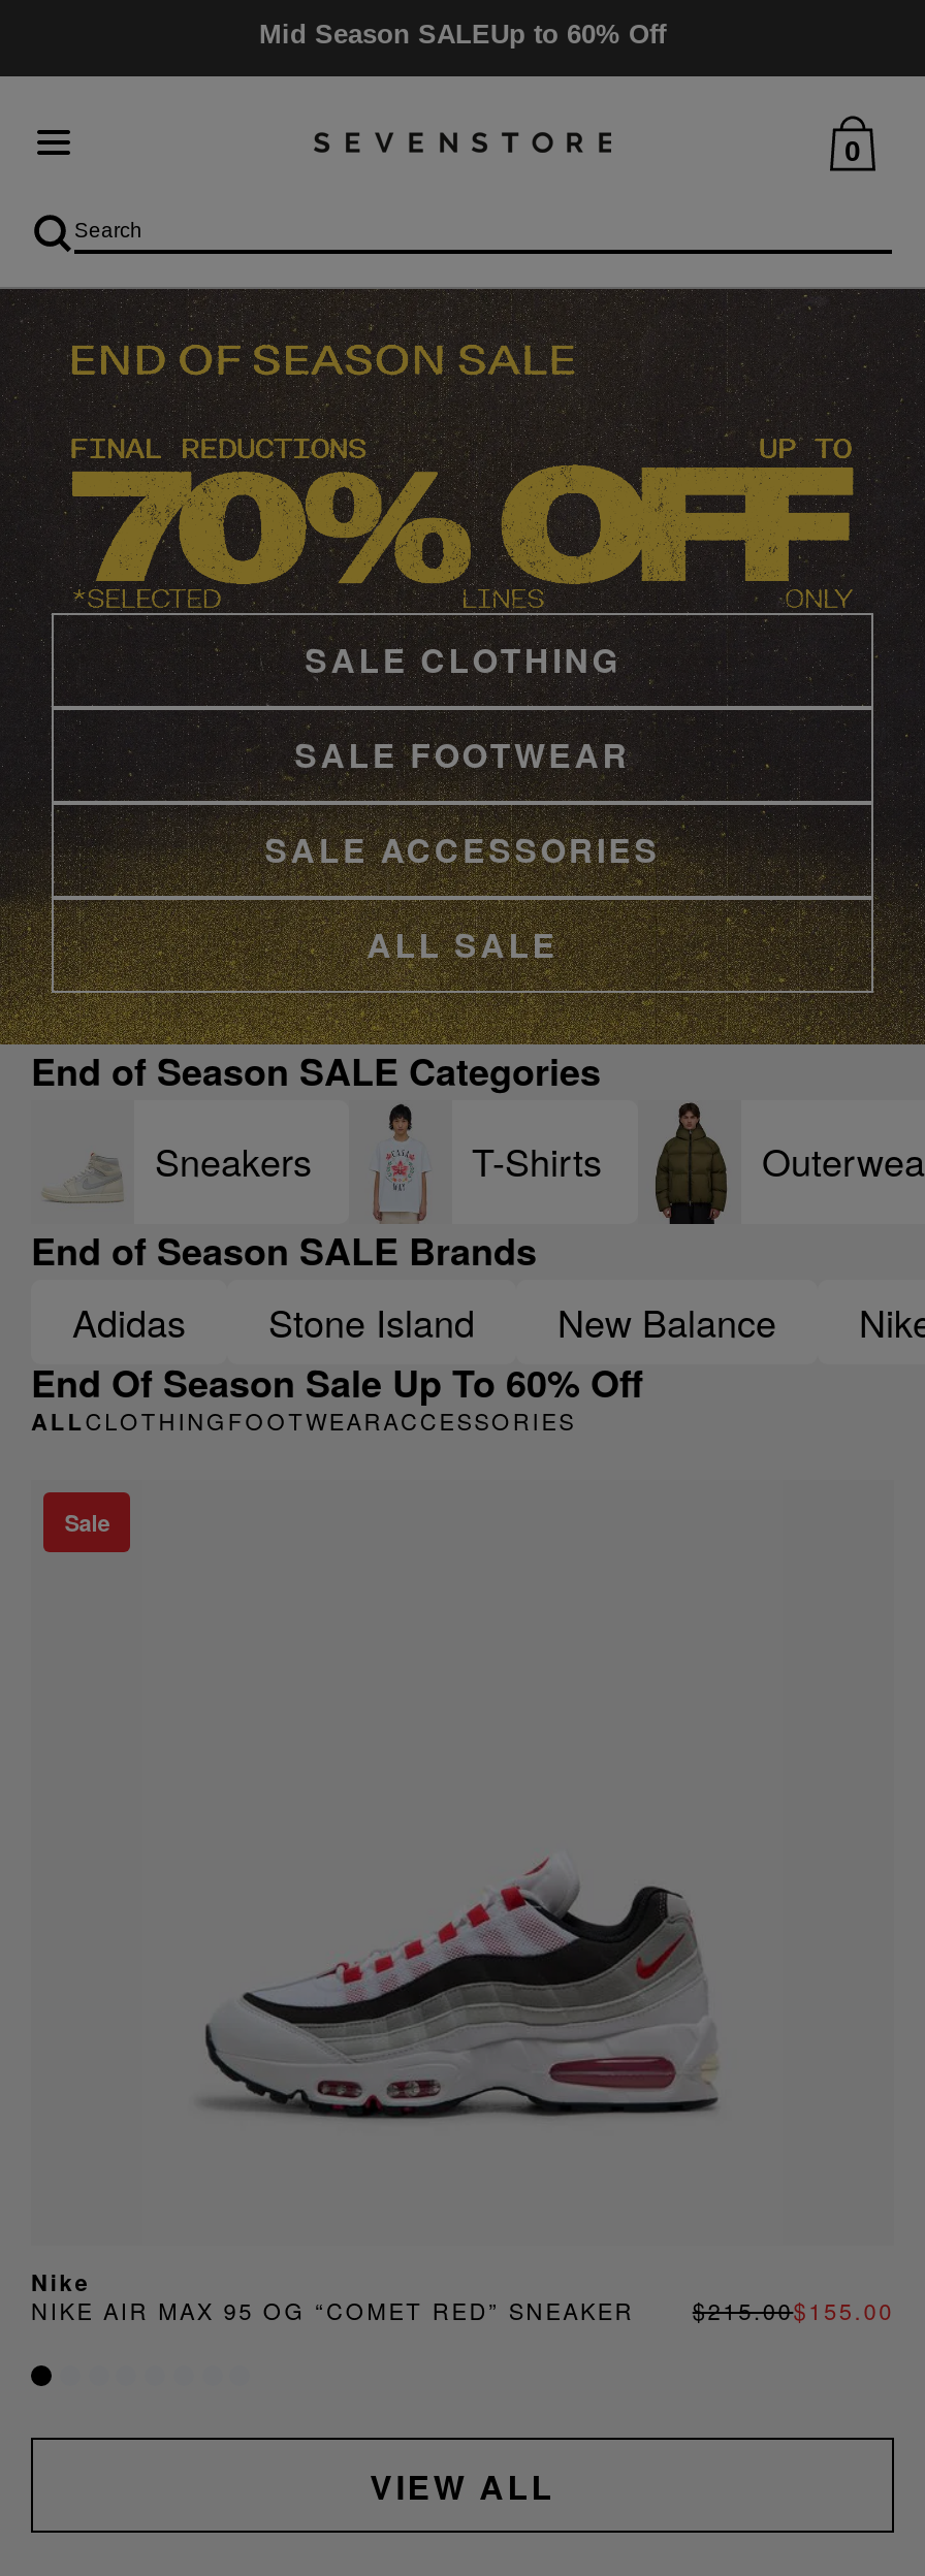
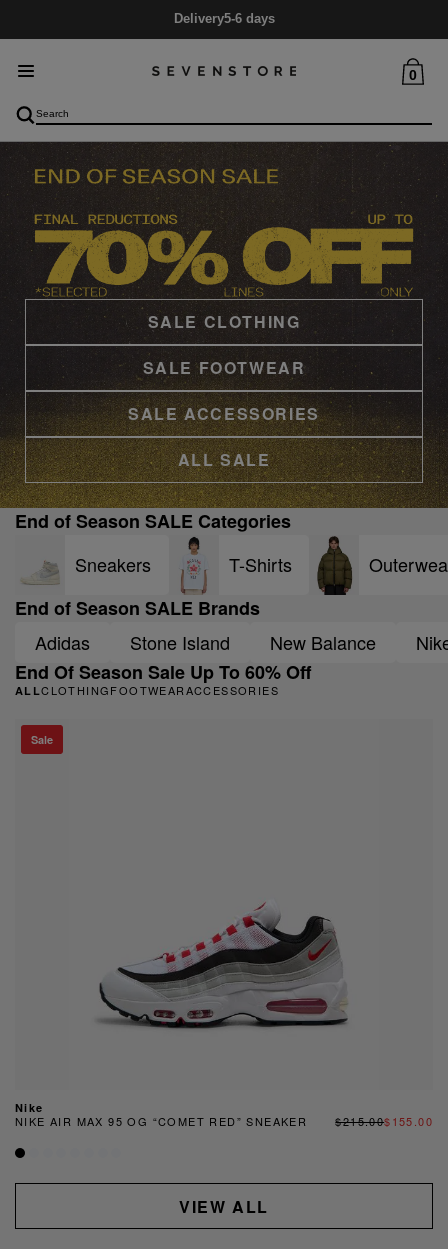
[259,19,666,50] Mid Season SALEUp to 60% Off -> [173,11,274,26] Delivery5-6 days

